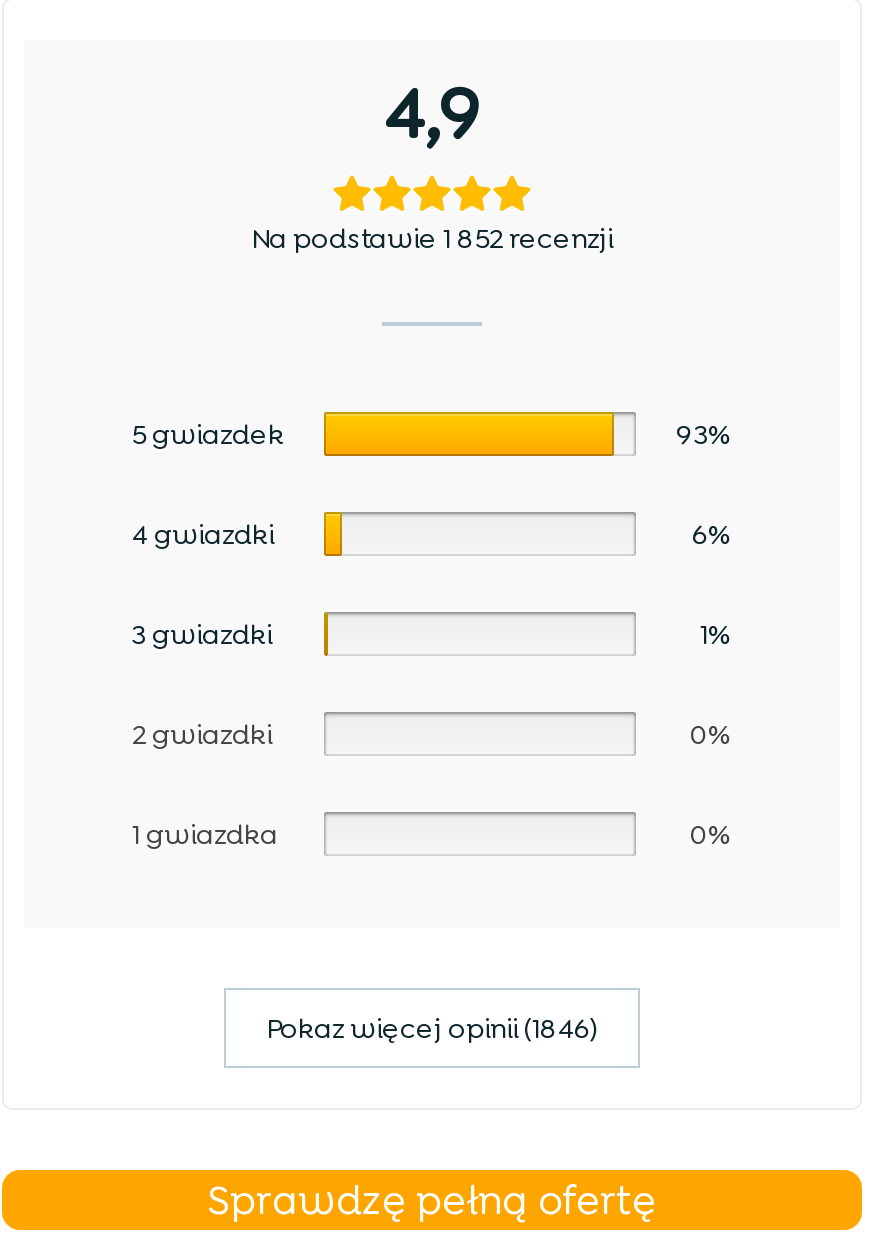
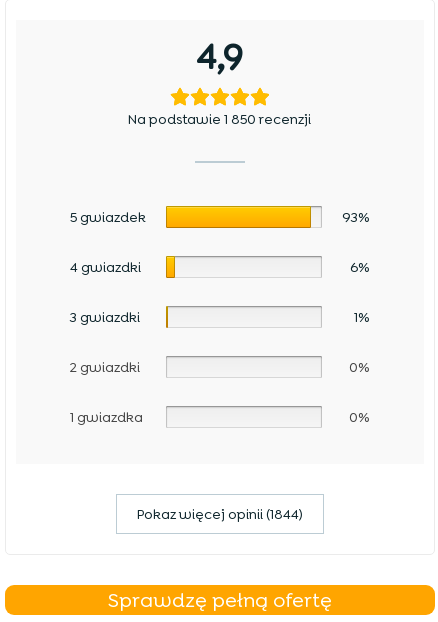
[251,219,613,255] Na podstawie 1 852 recenzji -> [128,109,311,127] Na podstawie 1 850 recenzji
[266,1009,598,1045] Pokaz więcej opinii (1846) -> [137,504,303,522] Pokaz więcej opinii (1844)

